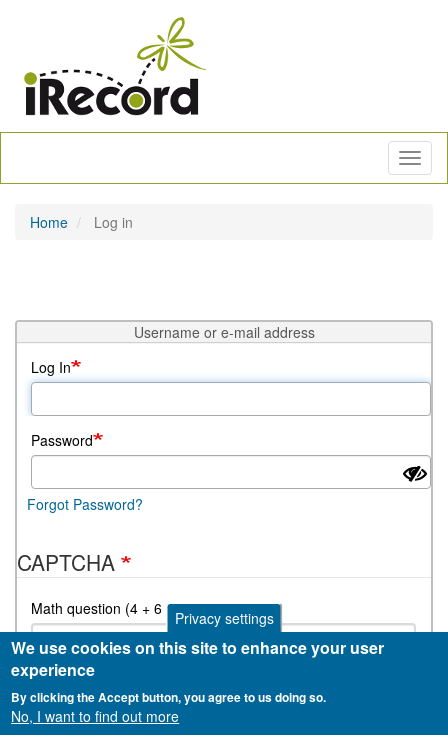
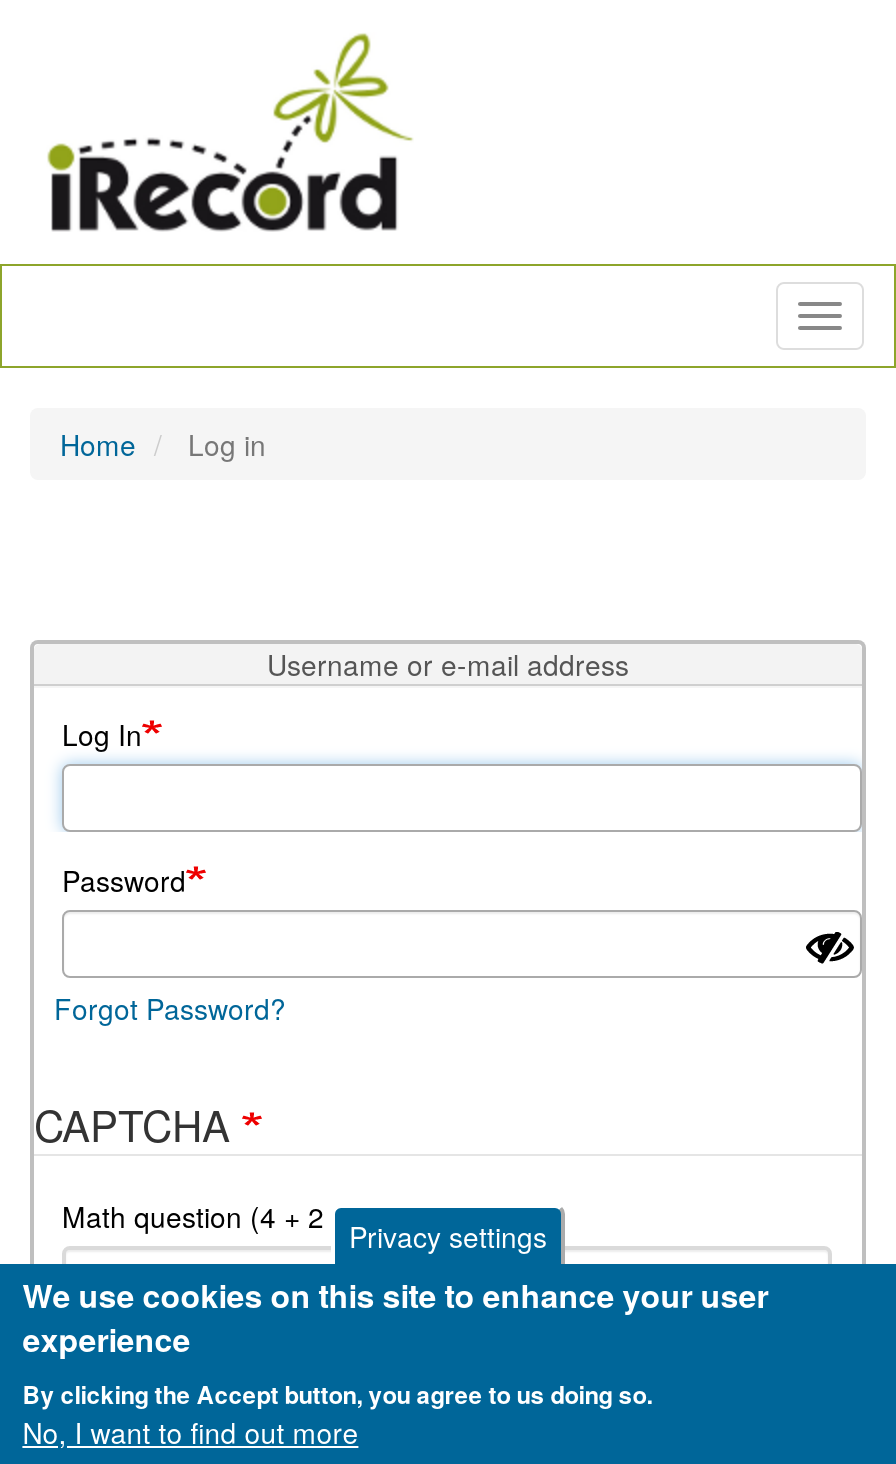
[31,598,179,618] Math question (4 + 6 =) -> [62,1196,358,1236] Math question (4 + 2 =)

